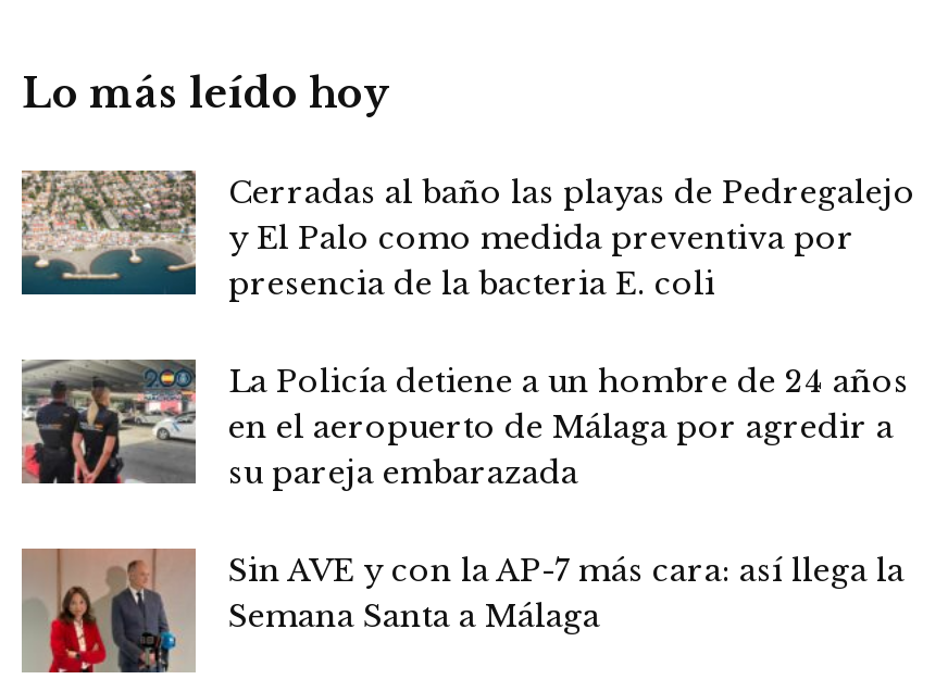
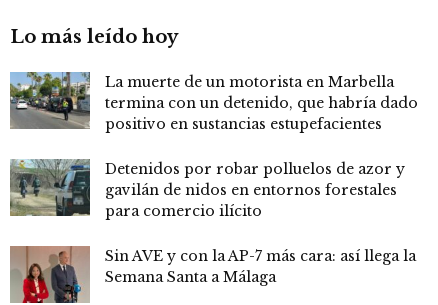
[20,168,915,303] [image] | Cerradas al baño las playas de Pedregalejo | y El Palo como medida preventiva por | presencia de la bacteria E. coli -> [9,71,418,133] [image] | La muerte de un motorista en Marbella | termina con un detenido, que habría dado | positivo en sustancias estupefacientes
[22,357,909,492] [image] | La Policía detiene a un hombre de 24 años | en el aeropuerto de Málaga por agredir a | su pareja embarazada -> [9,159,405,220] [image] | Detenidos por robar polluelos de azor y | gavilán de nidos en entornos forestales | para comercio ilícito

